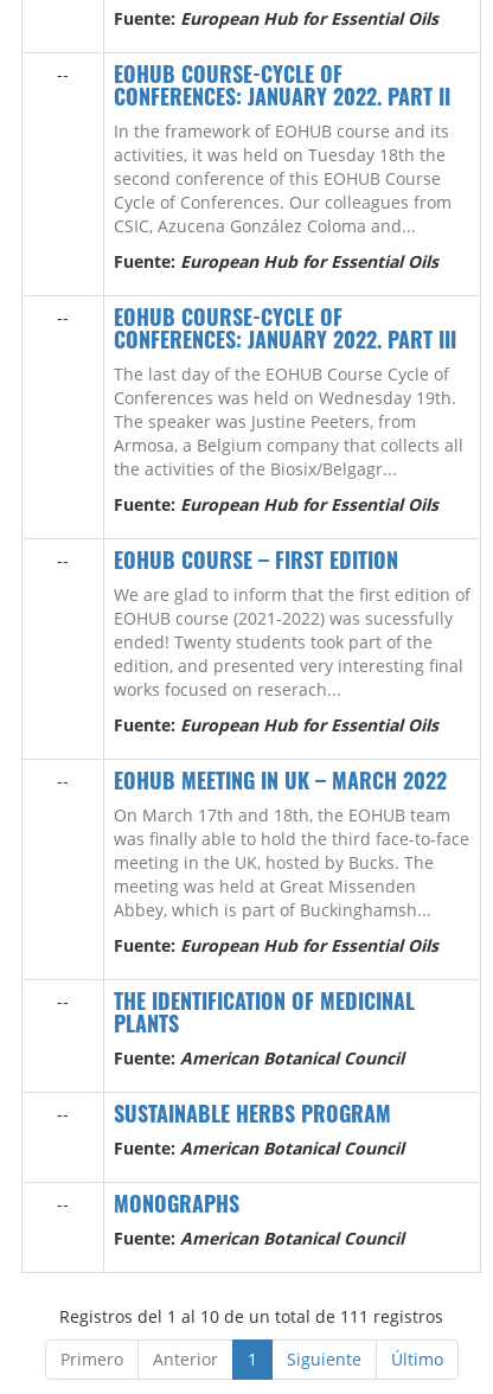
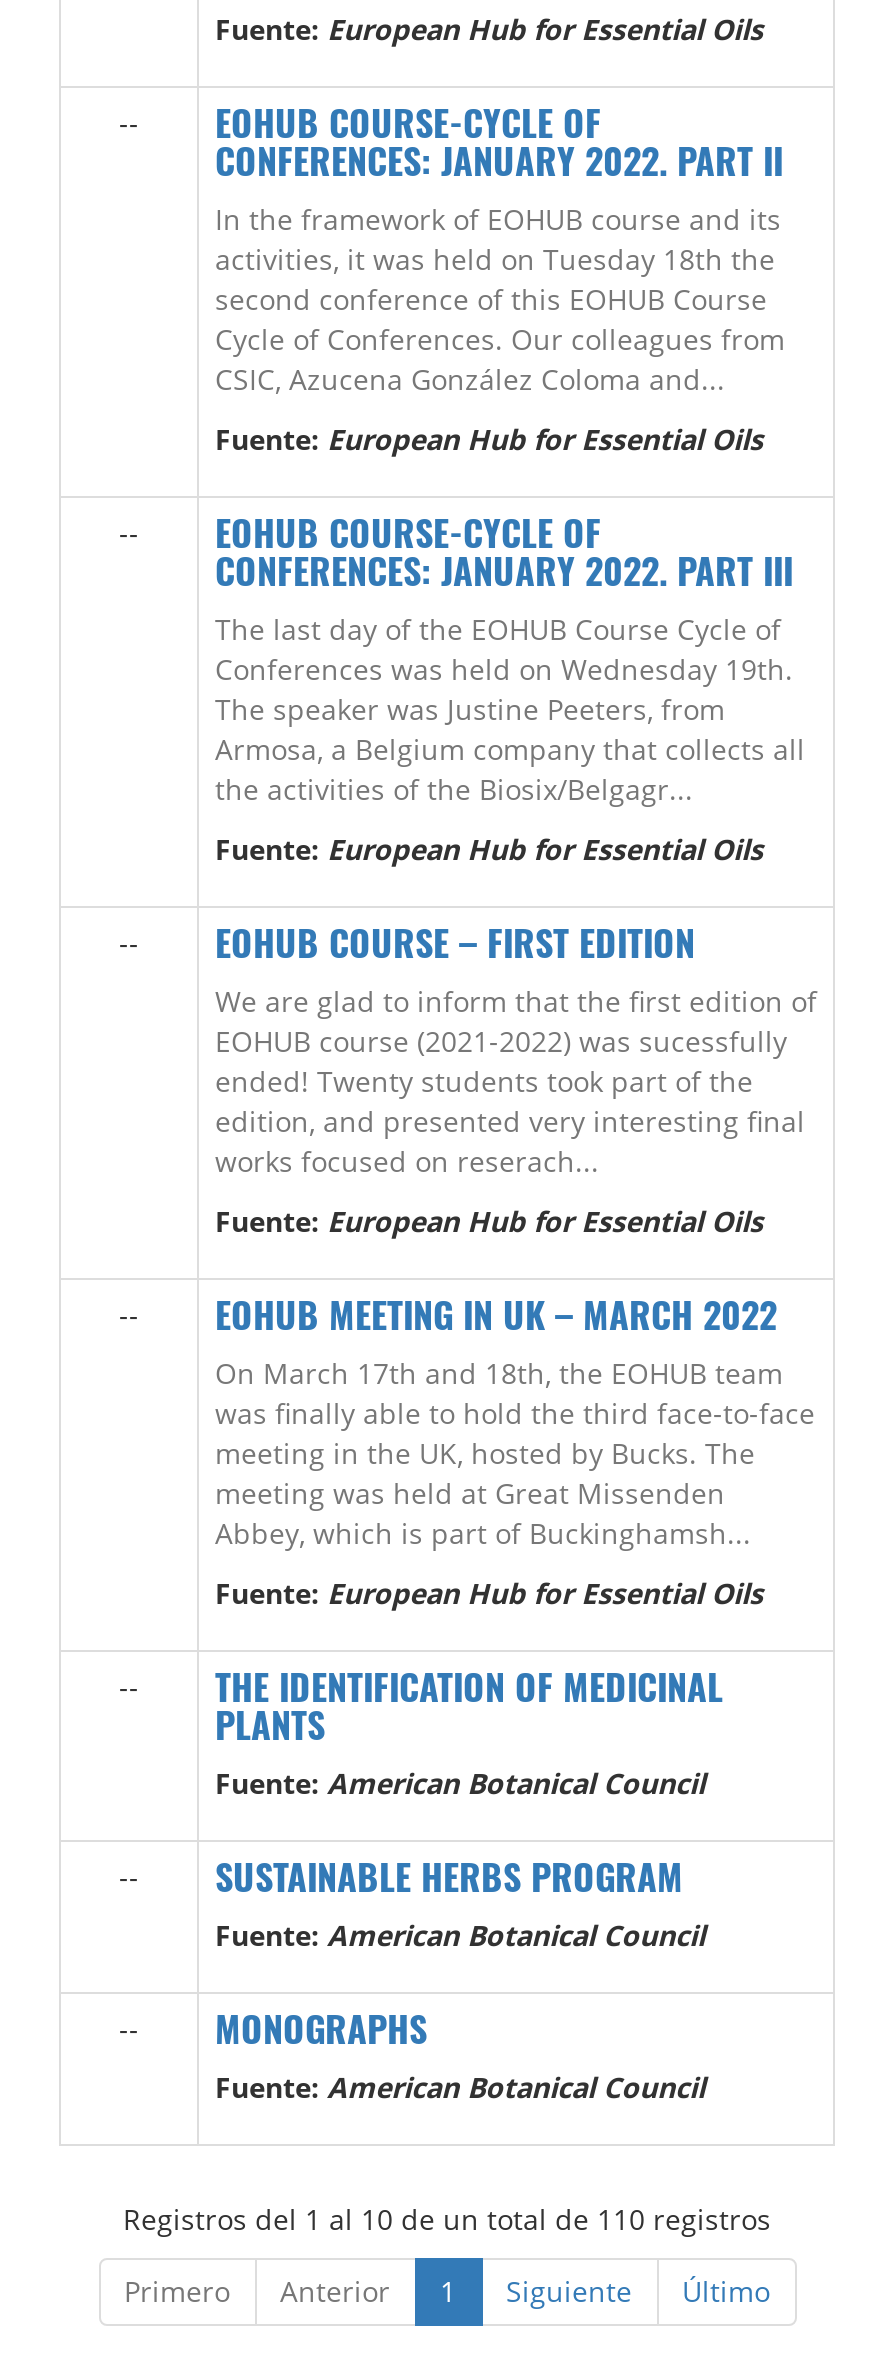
[59,1305,443,1328] Registros del 1 al 10 de un total de 111 registros -> [123,2200,771,2238] Registros del 1 al 10 de un total de 110 registros

